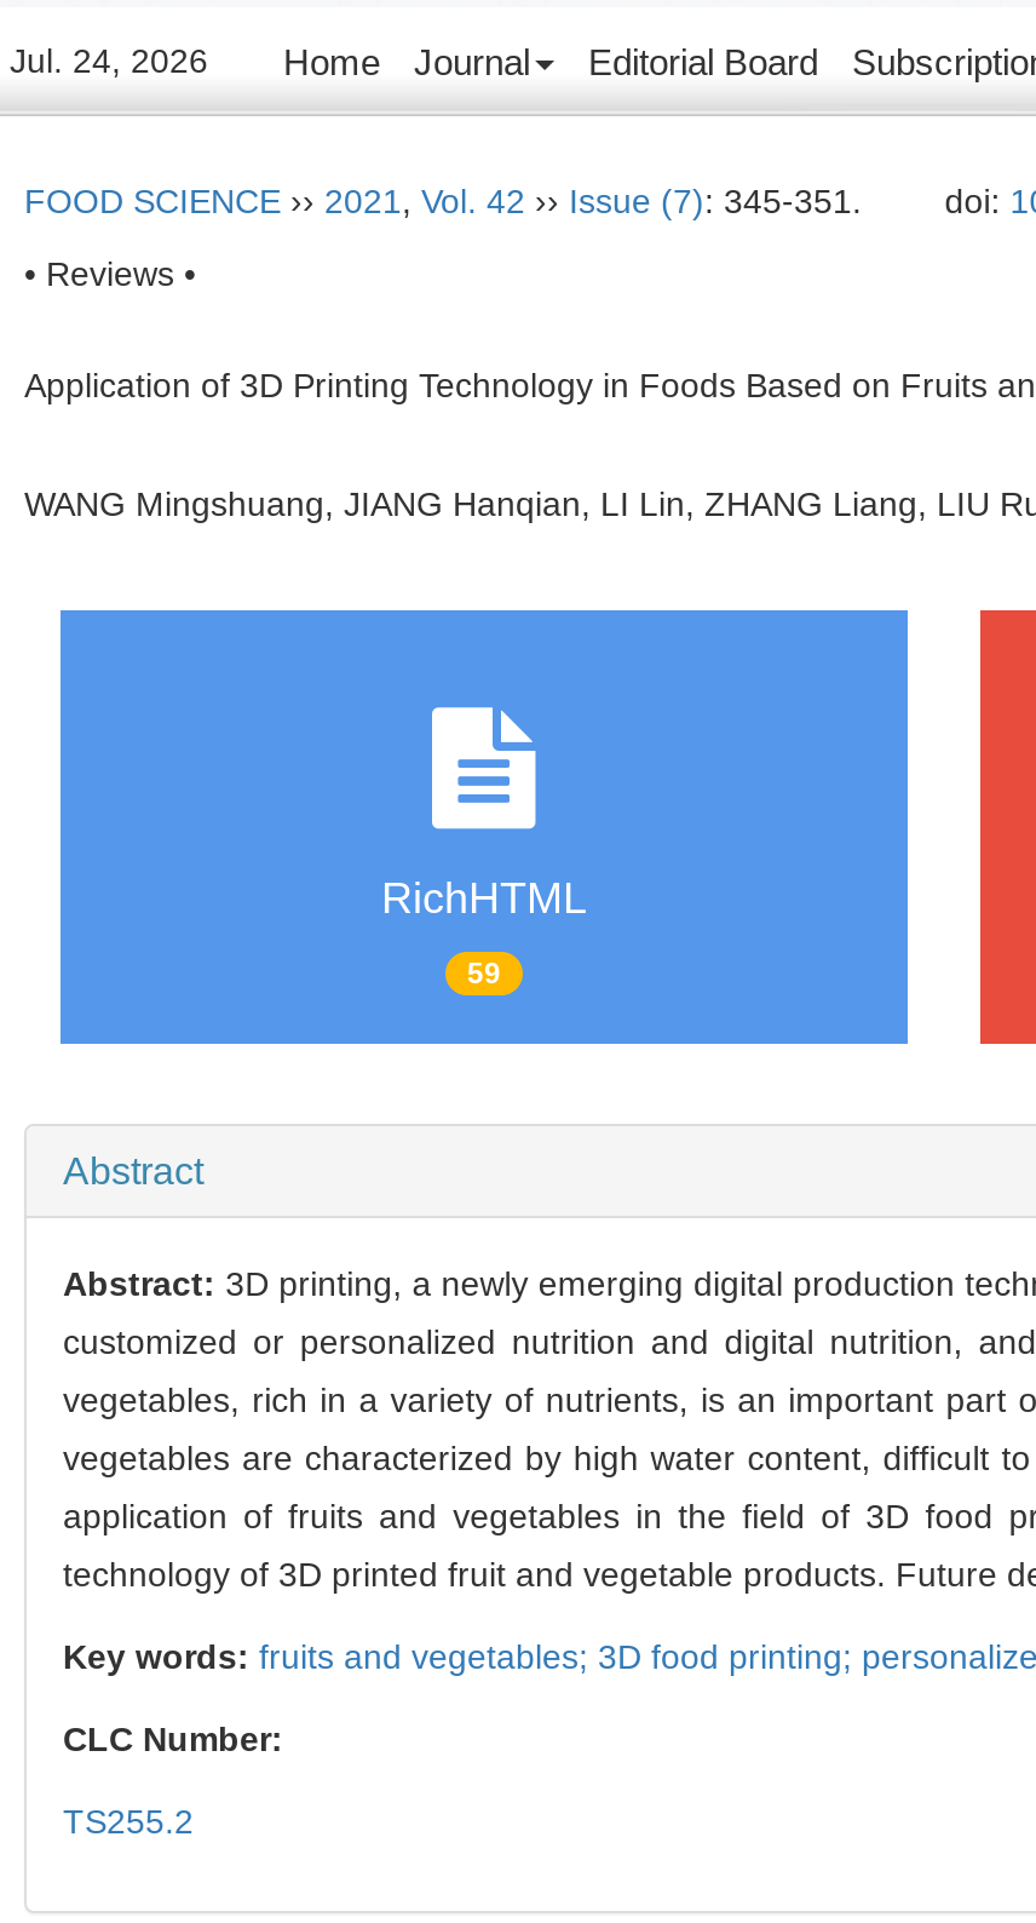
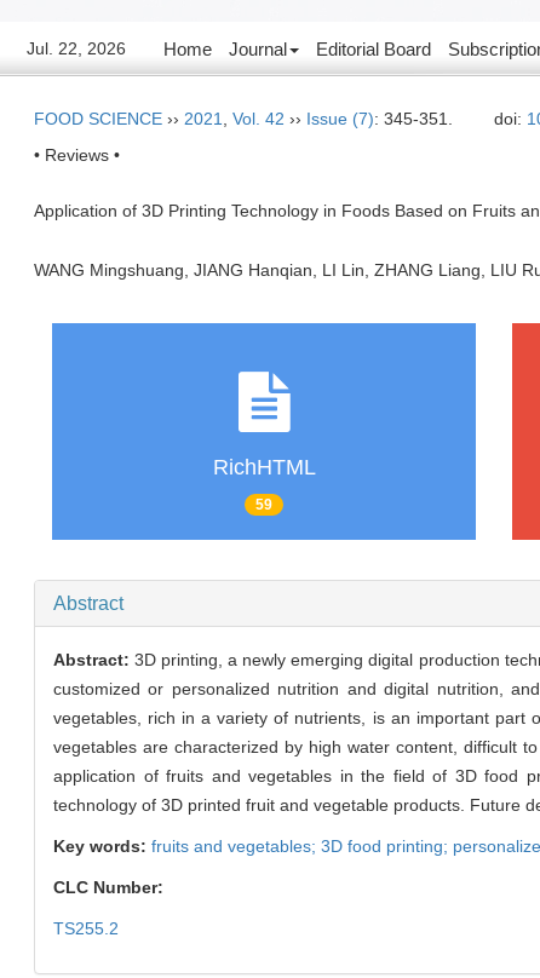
[10,41,208,80] Jul. 24, 2026 -> [27,39,126,58] Jul. 22, 2026

